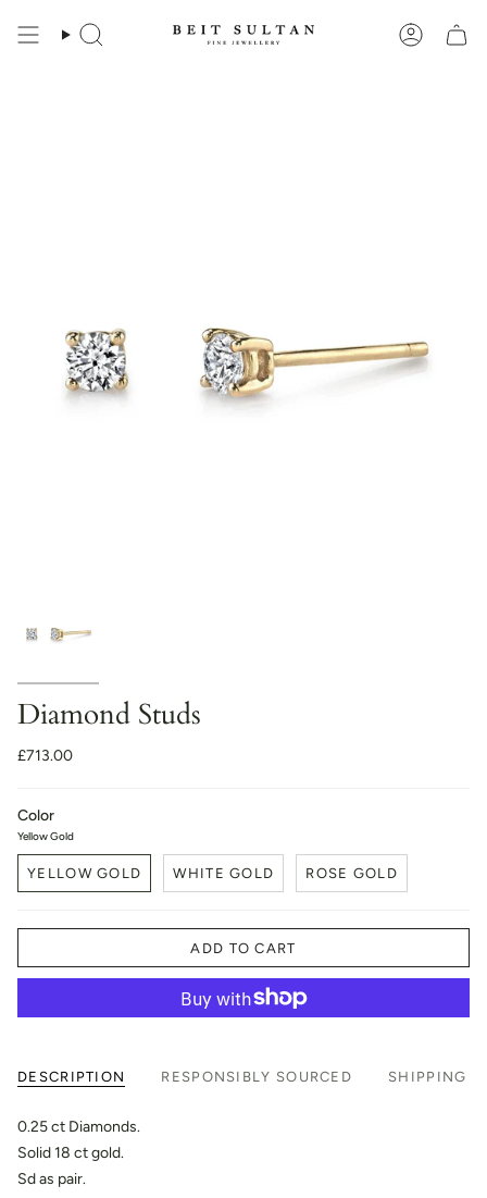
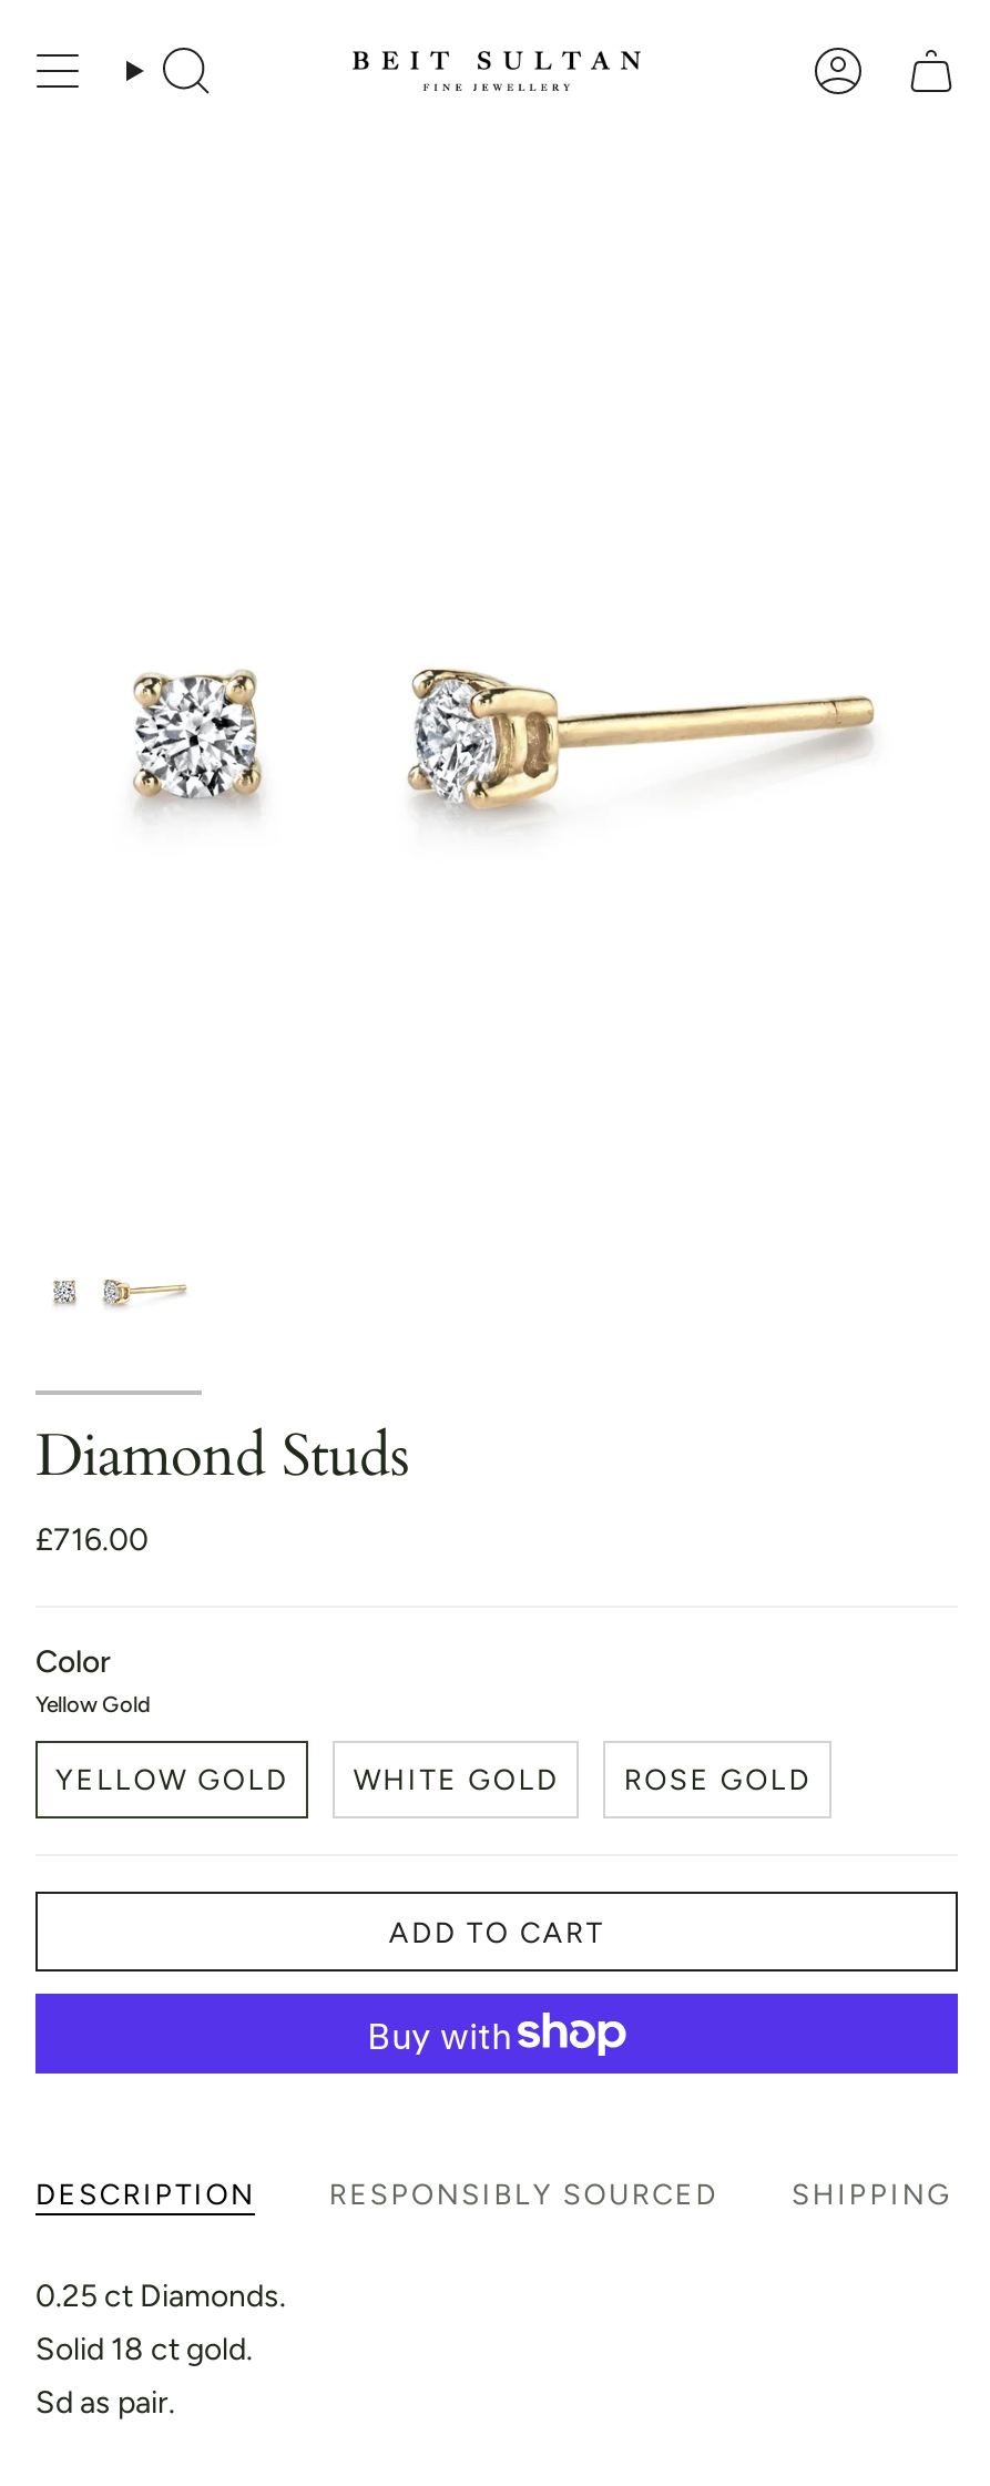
[17,747,73,765] £713.00 -> [35,1522,149,1559] £716.00

